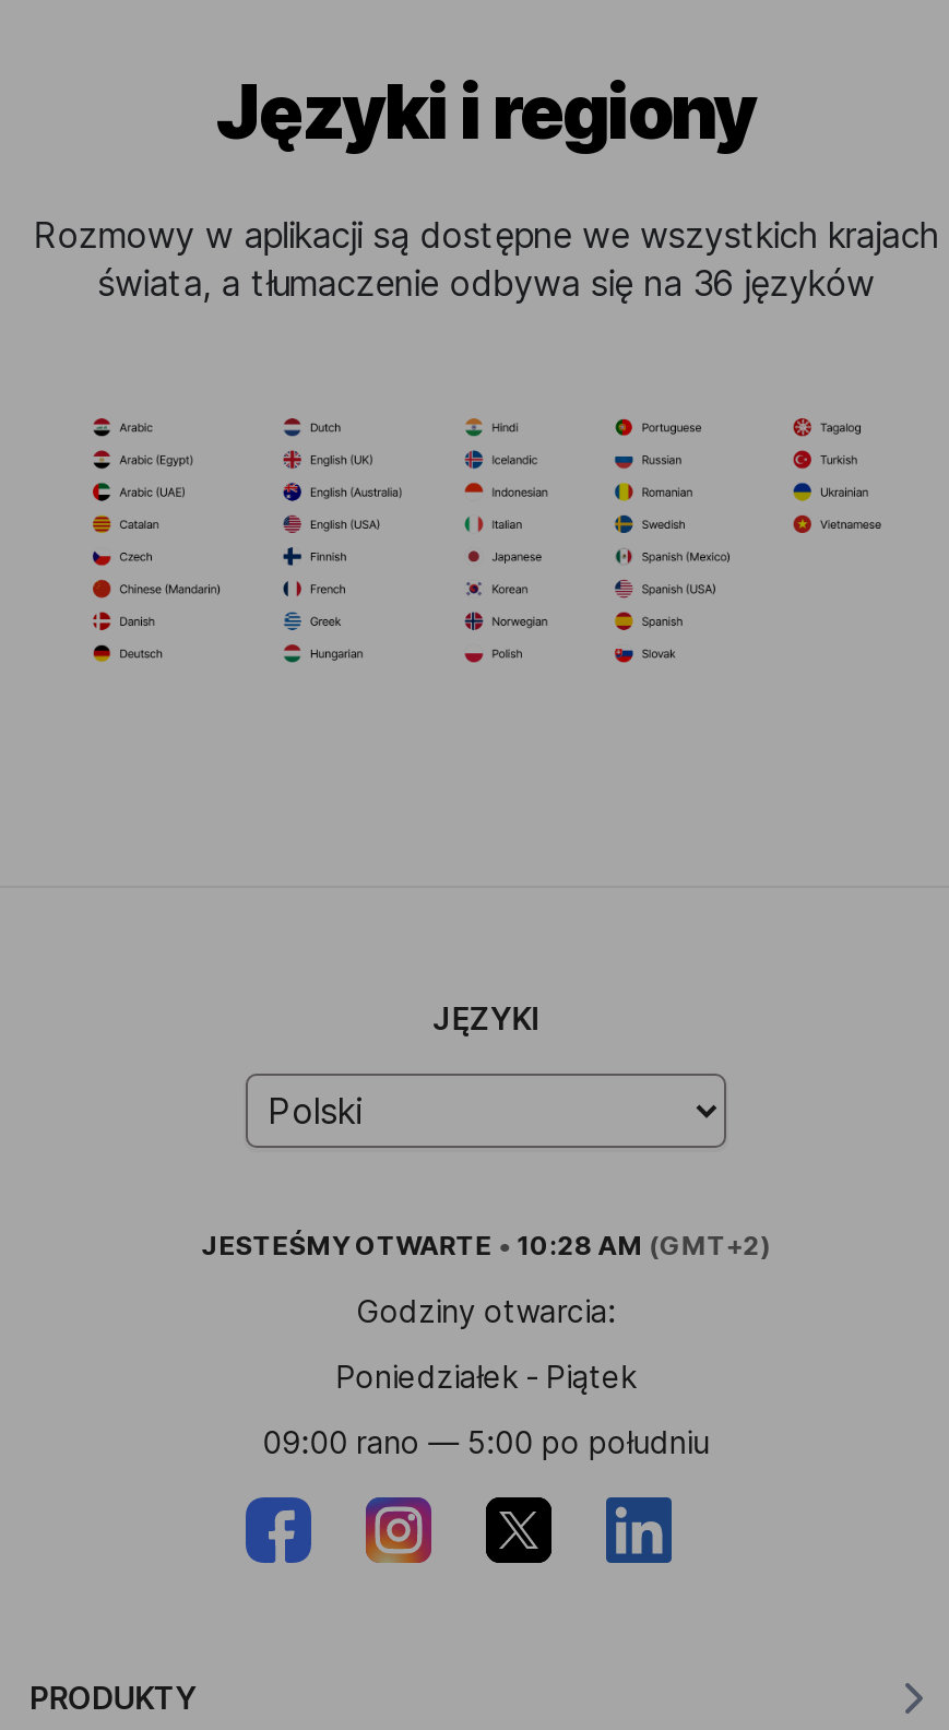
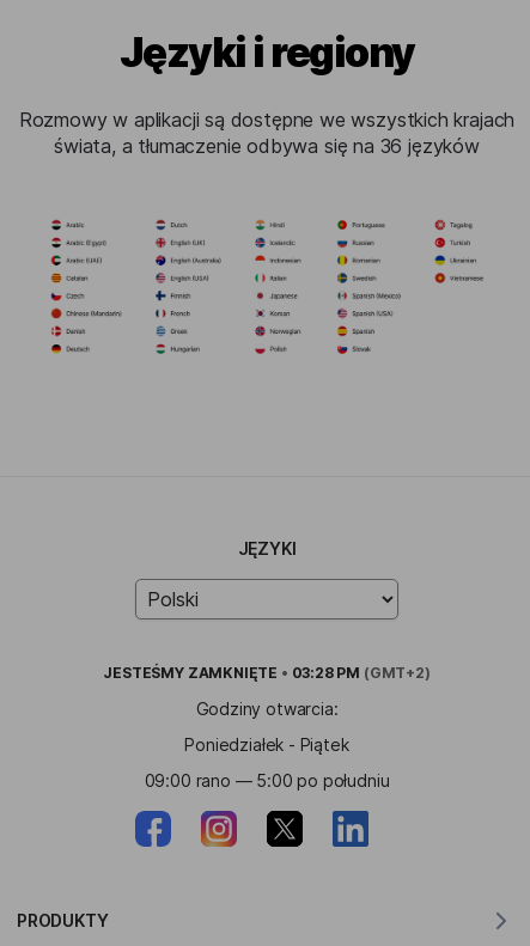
[201,1230,771,1262] JESTEŚMYOTWARTE • 10:28 AM (GMT+2) -> [103,664,430,682] JESTEŚMYZAMKNIĘTE • 03:28 PM (GMT+2)

